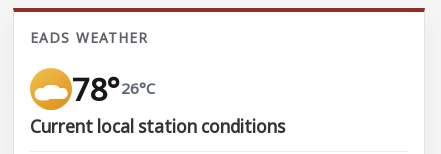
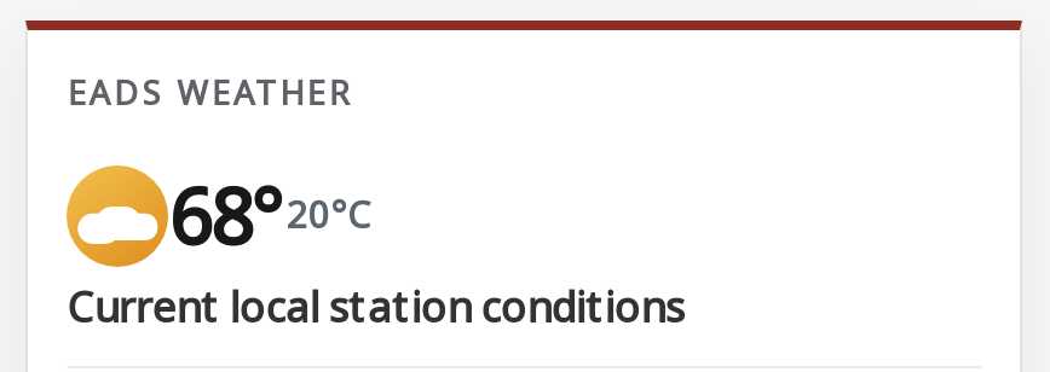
[72,67,155,110] 78° 26°C -> [169,164,369,267] 68° 20°C

